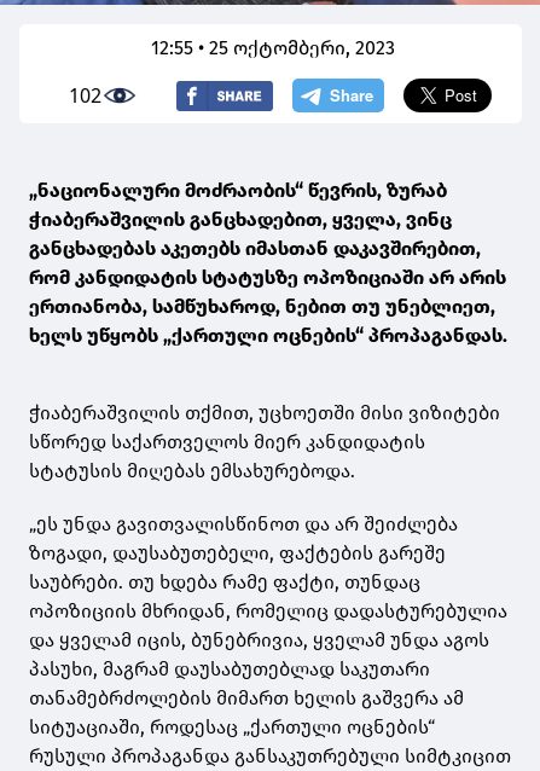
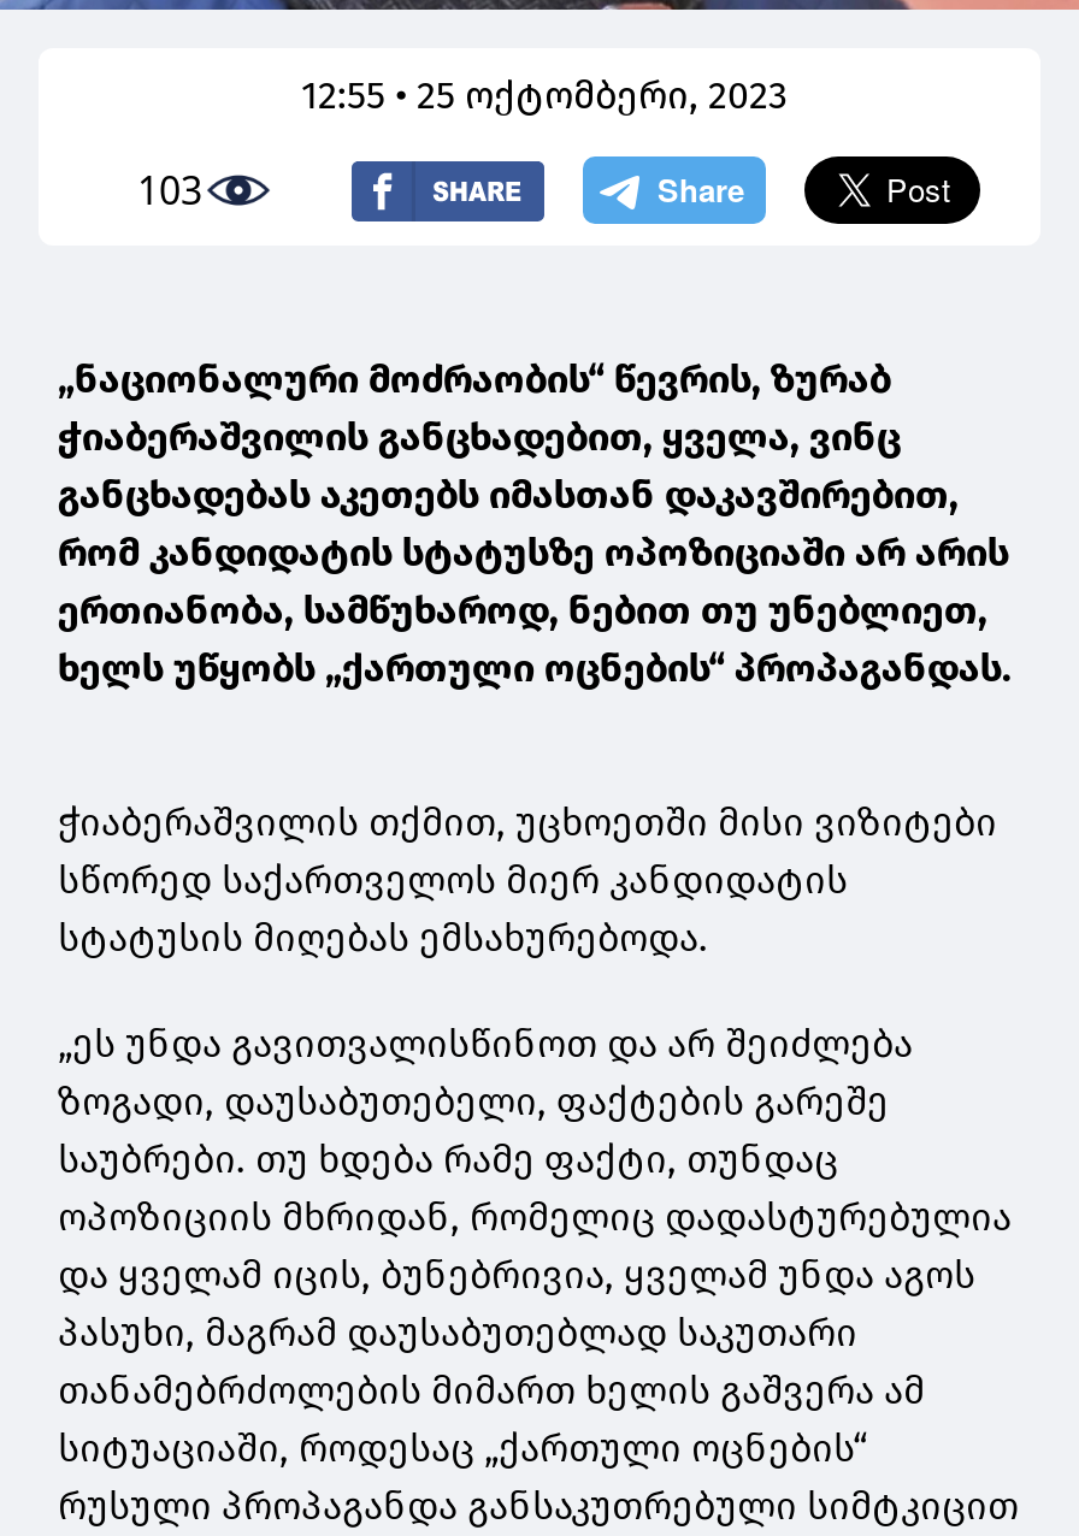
[69,83,101,109] 102 -> [137,165,202,218] 103

